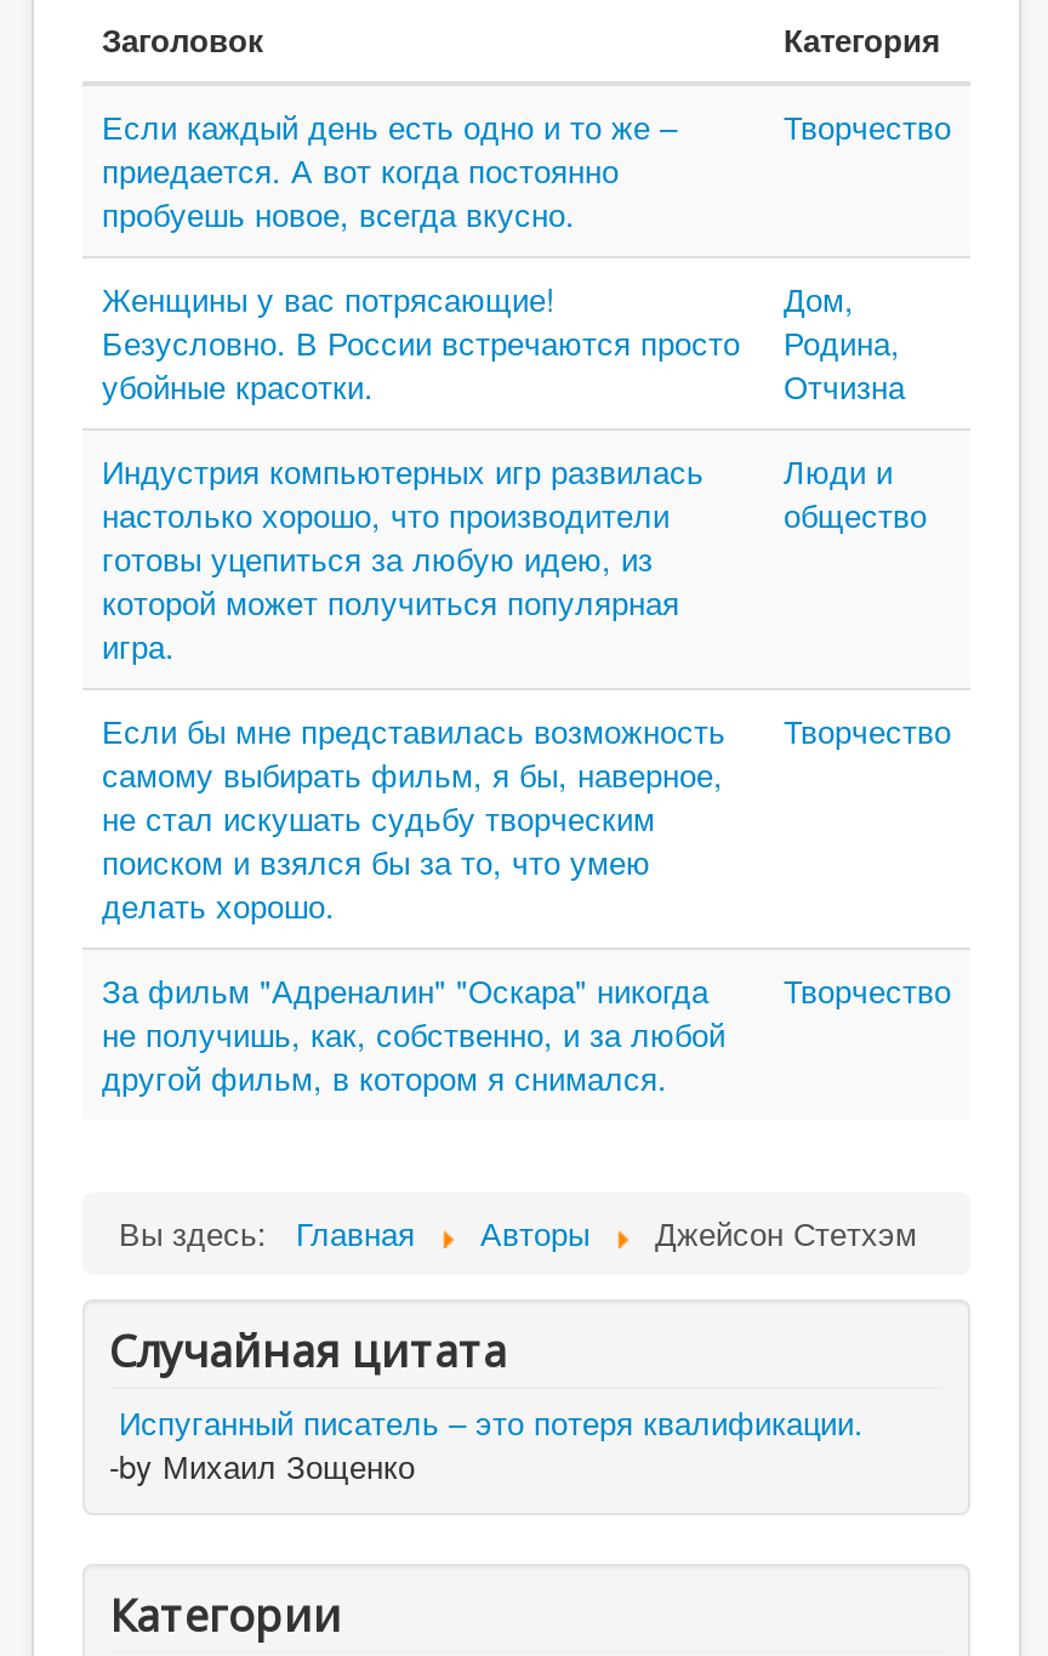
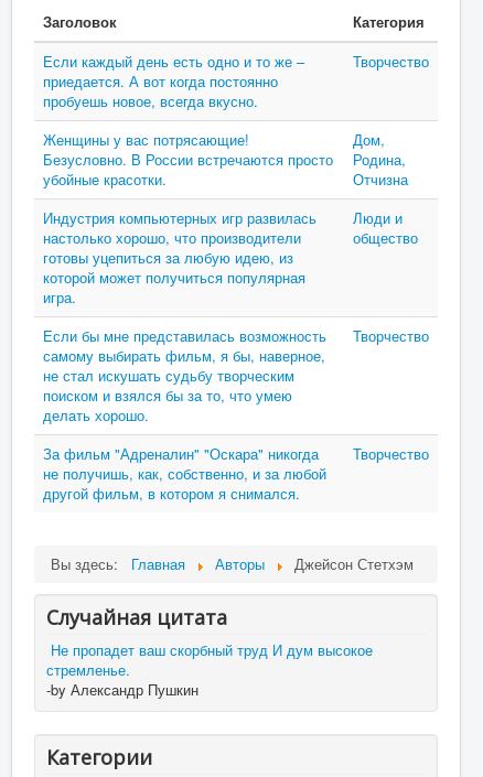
[109,1398,864,1488] Испуганный писатель – это потеря квалификации. | -by Михаил Зощенко -> [46,639,373,699] Не пропадет ваш скорбный труд И дум высокое | стремленье. | -by Александр Пушкин

